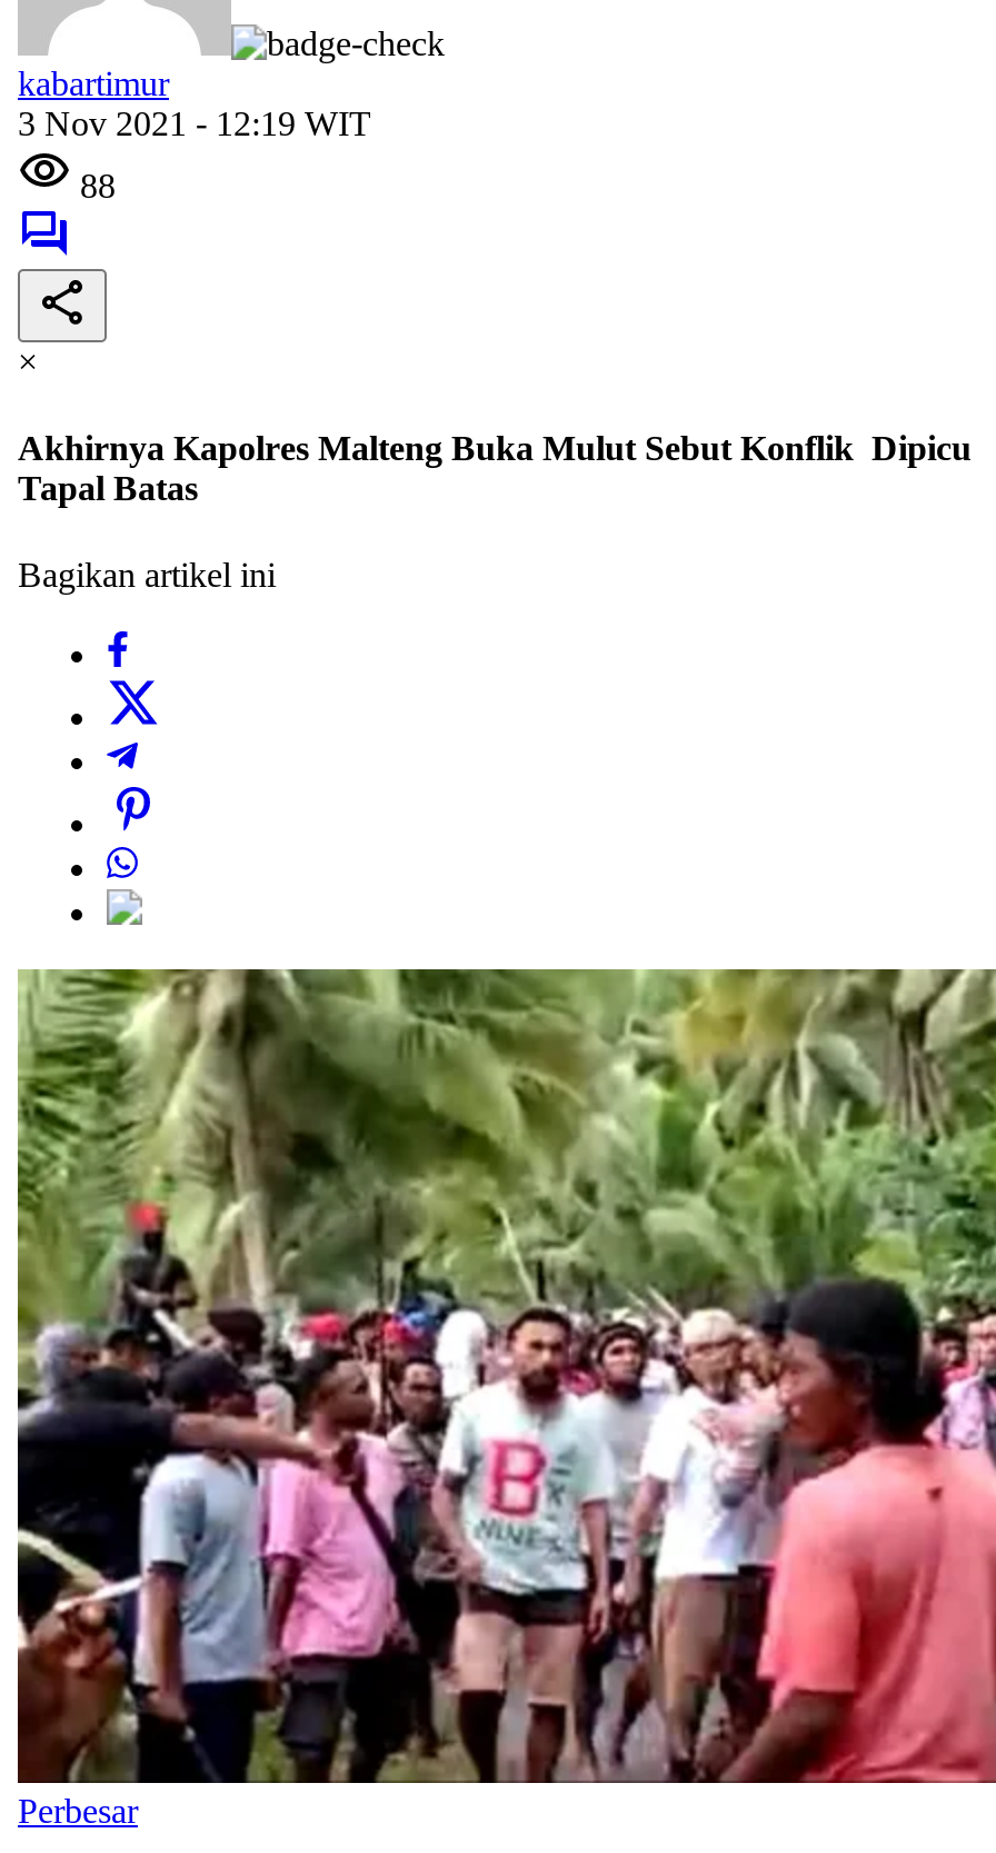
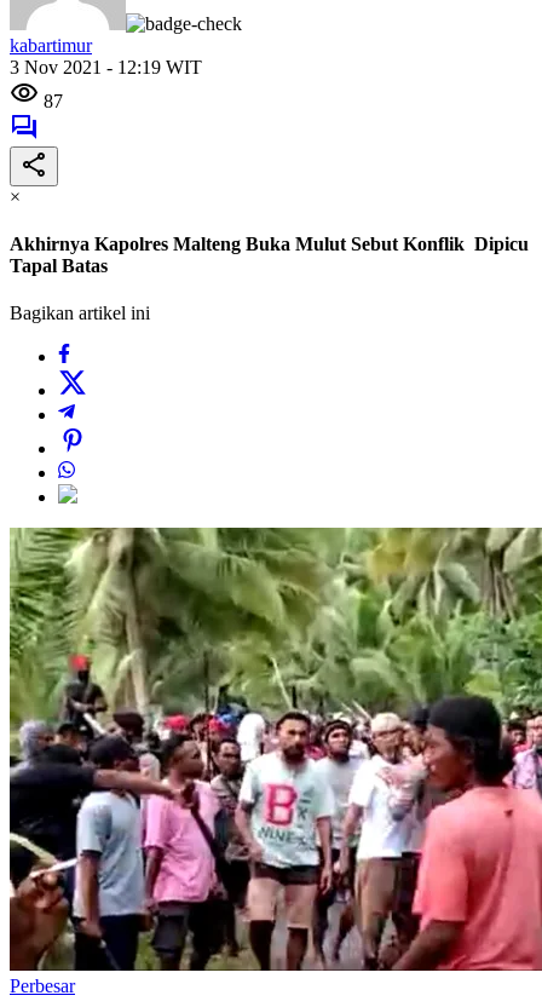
[71,167,116,204] 88 -> [39,91,63,111] 87

